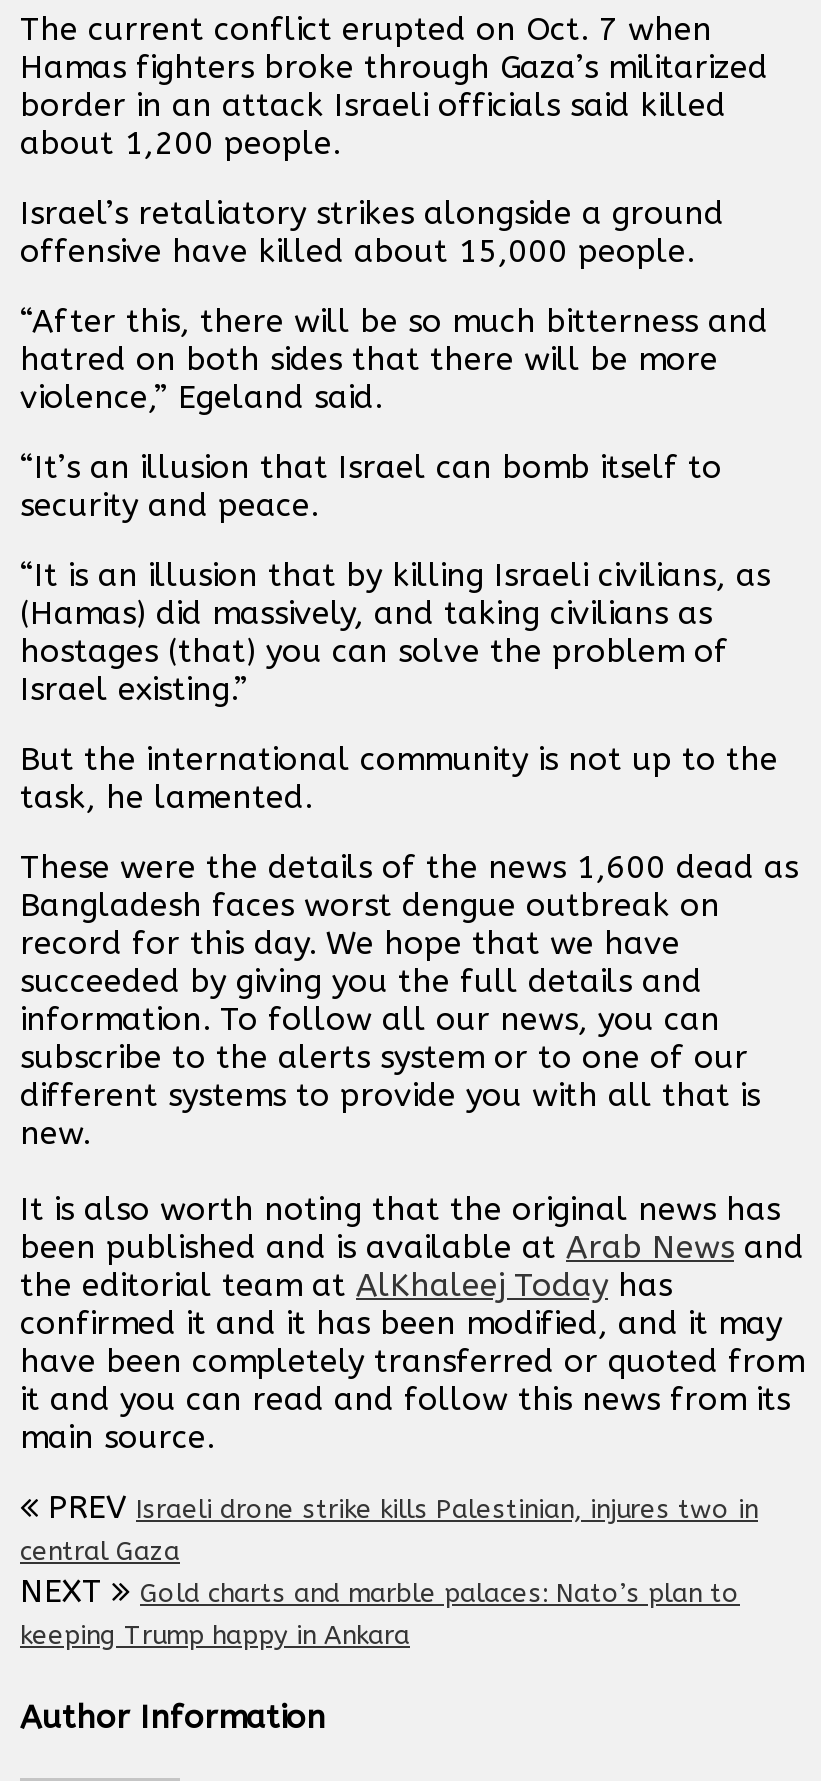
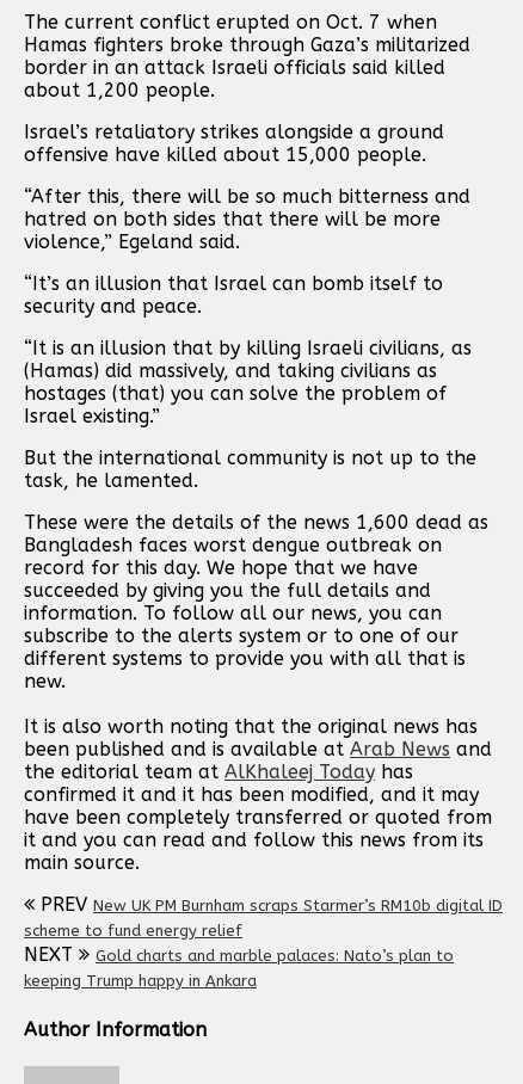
[20,1487,758,1565] PREV Israeli drone strike kills Palestinian, injures two in | central Gaza -> [24,892,503,939] PREV New UK PM Burnham scraps Starmer’s RM10b digital ID | scheme to fund energy relief

